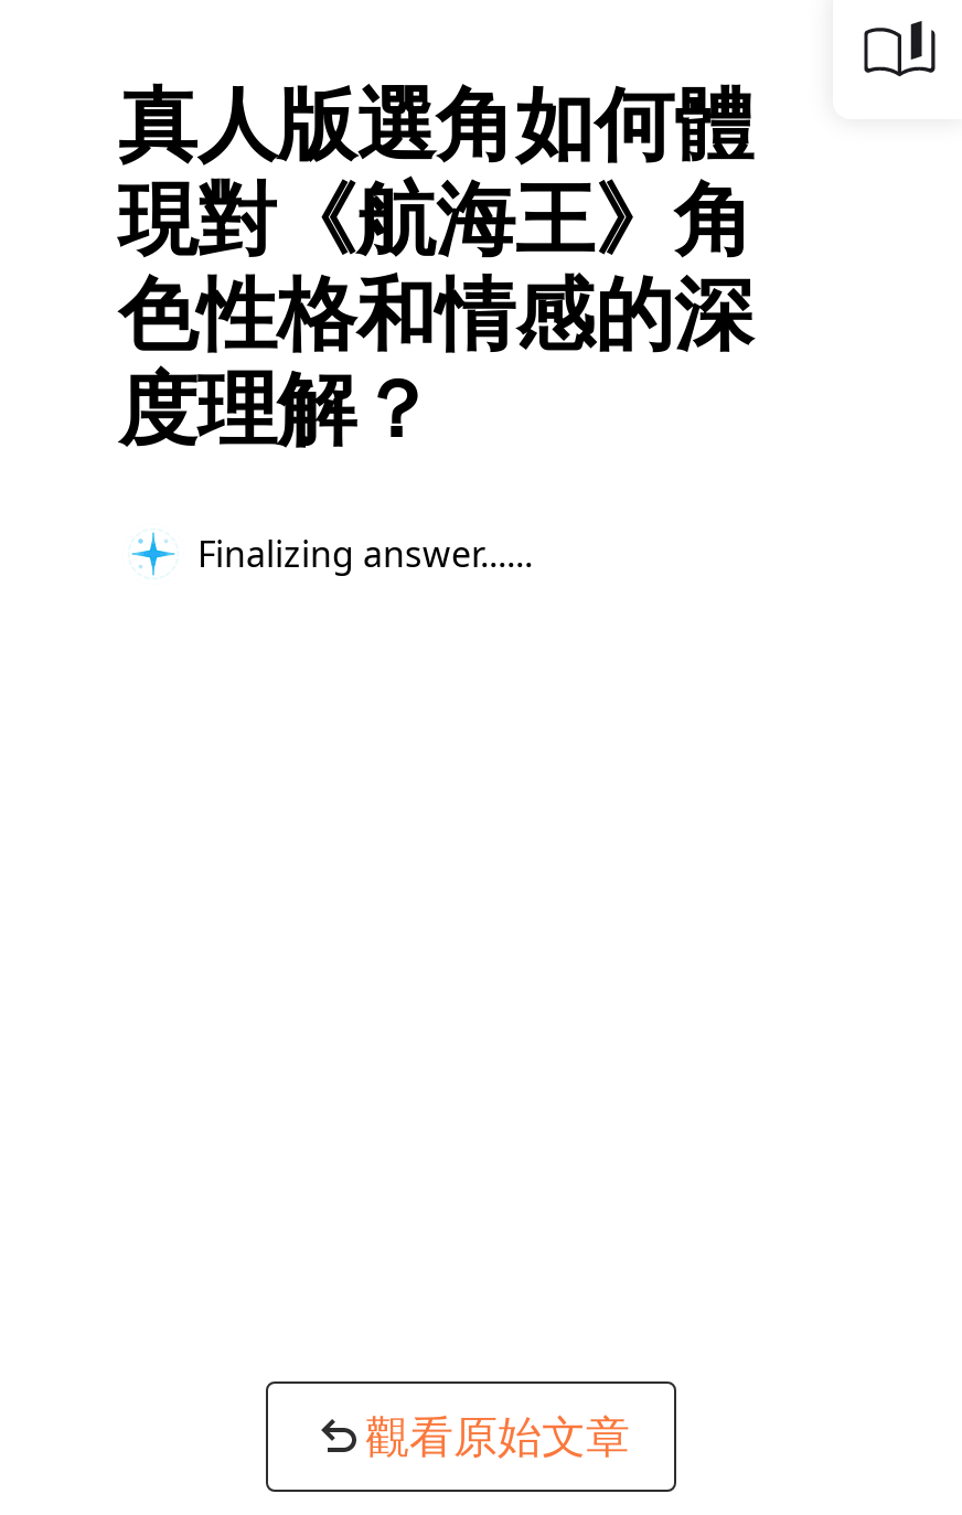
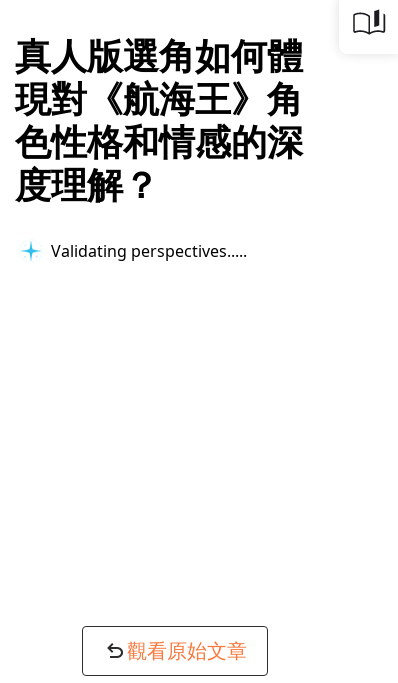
[197,529,506,577] Finalizing answer... -> [51,239,239,261] Validating perspectives...

